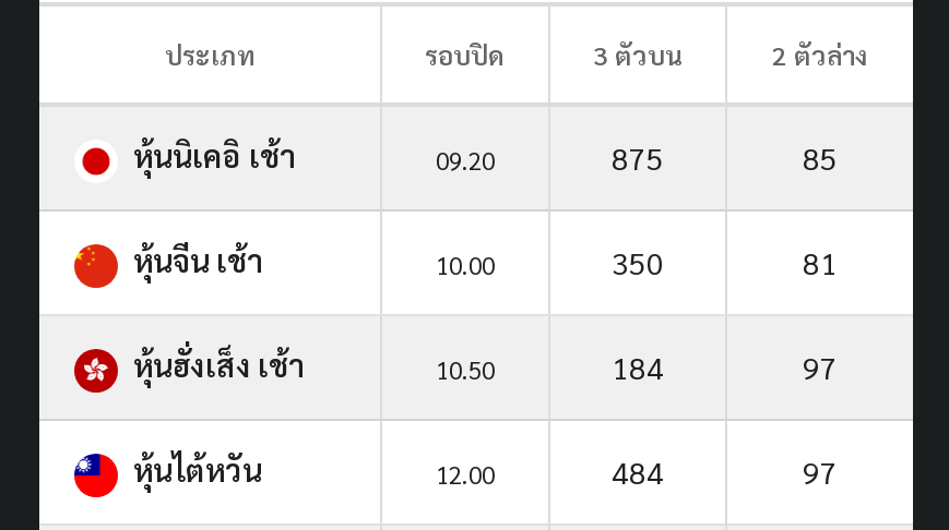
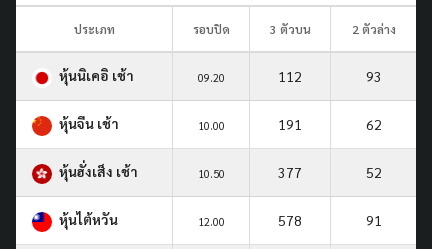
[612,137,664,176] 875 -> [278,67,302,85] 112
[803,137,838,176] 85 -> [365,67,381,85] 93
[612,242,664,281] 350 -> [278,115,302,133] 191
[803,242,838,281] 81 -> [365,115,381,133] 62
[612,346,664,386] 184 -> [278,163,302,181] 377
[803,346,838,386] 97 -> [365,163,381,181] 52
[612,451,664,490] 484 -> [278,211,302,229] 578
[803,451,838,490] 97 -> [365,211,381,229] 91

